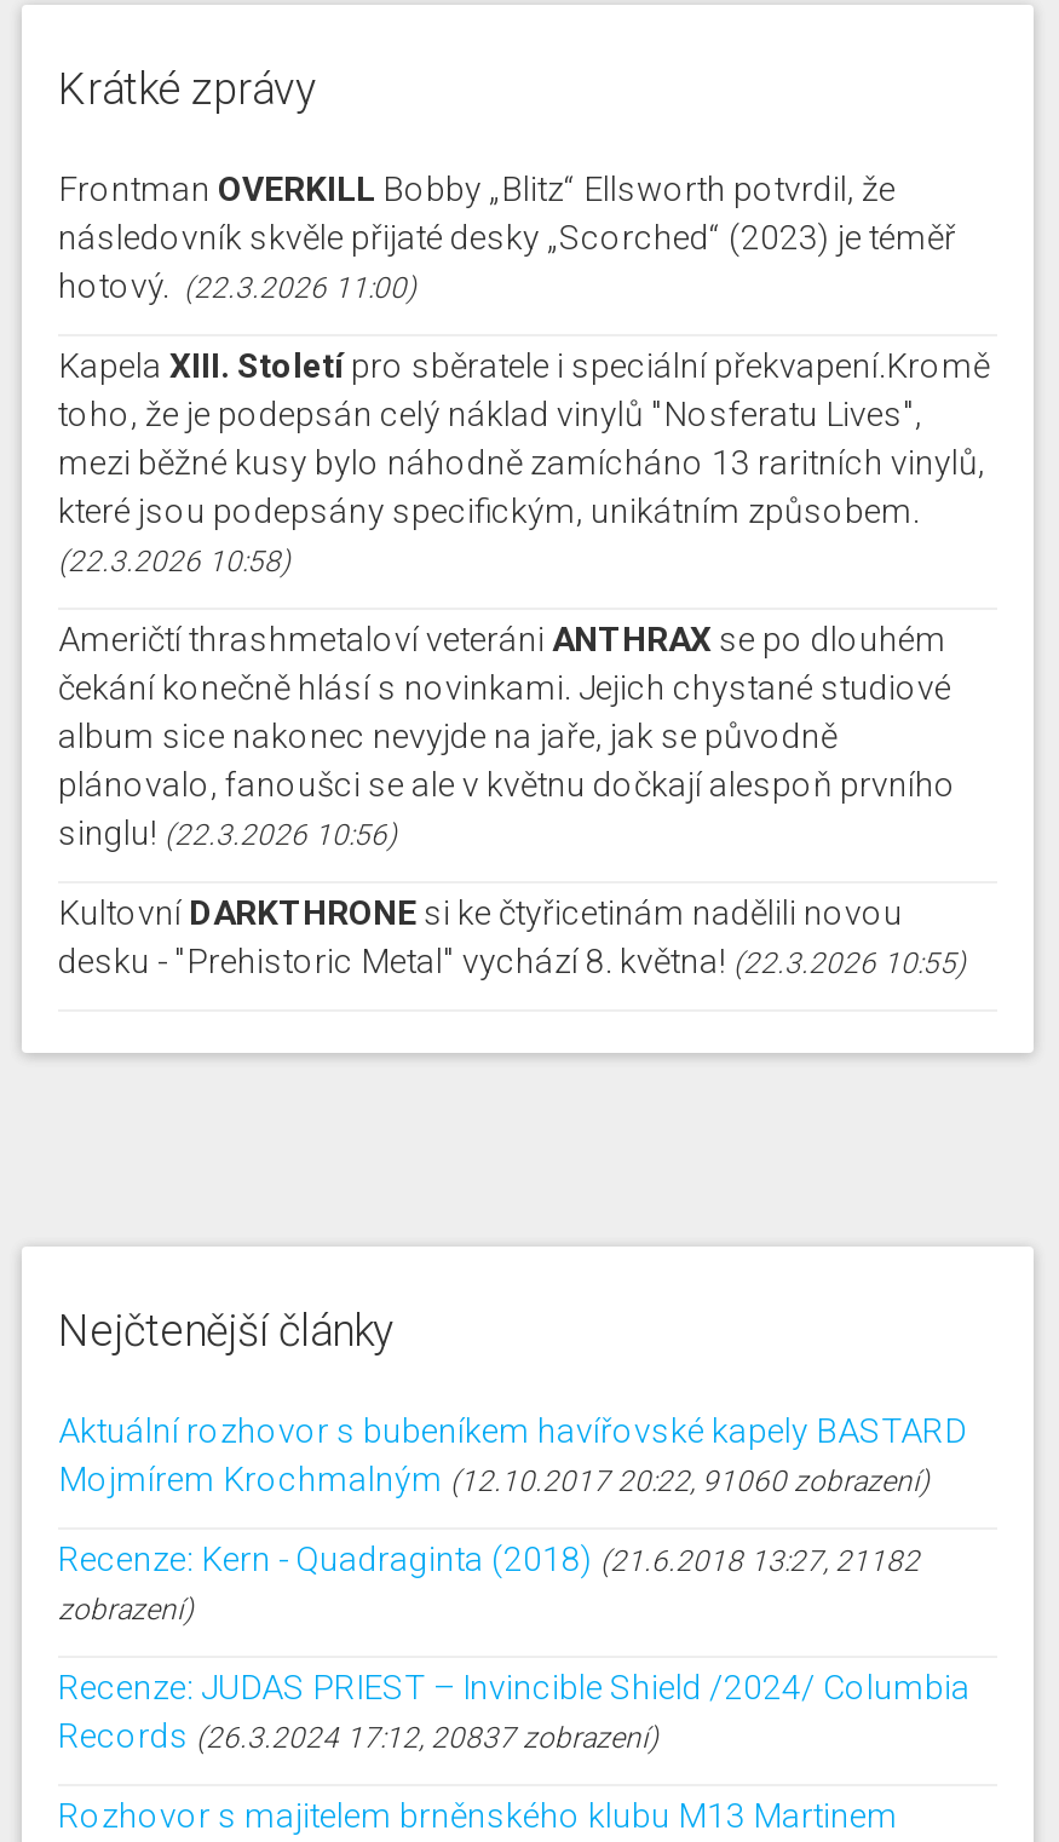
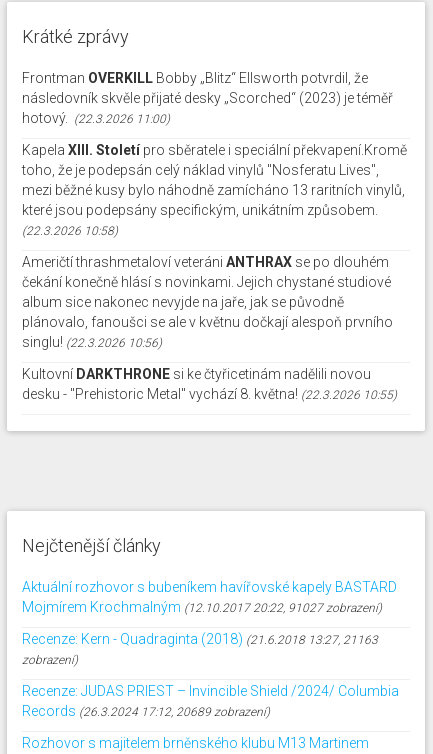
[58,1461,929,1499] Mojmírem Krochmalným (12.10.2017 20:22, 91060 zobrazení) -> [22,599,382,615] Mojmírem Krochmalným (12.10.2017 20:22, 91027 zobrazení)
[58,1540,920,1579] Recenze: Kern - Quadraginta (2018) (21.6.2018 13:27, 21182 -> [22,631,378,647] Recenze: Kern - Quadraginta (2018) (21.6.2018 13:27, 21163
[58,1717,658,1756] Records (26.3.2024 17:12, 20837 zobrazení) -> [22,703,270,719] Records (26.3.2024 17:12, 20689 zobrazení)

